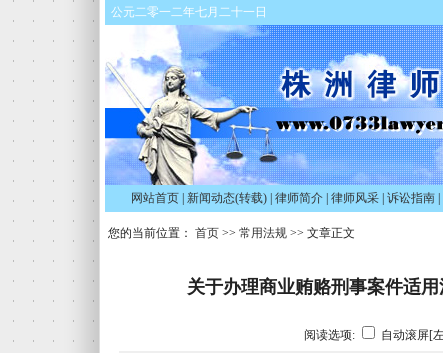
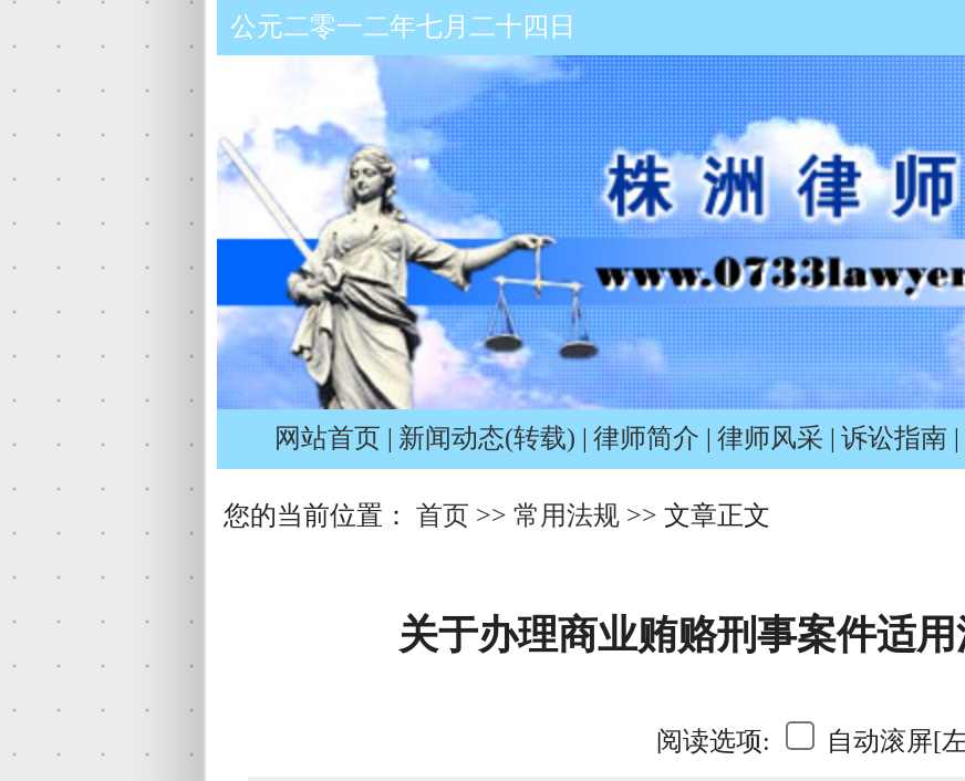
[111,5,267,19] 公元二零一二年七月二十一日 -> [230,11,575,42] 公元二零一二年七月二十四日

